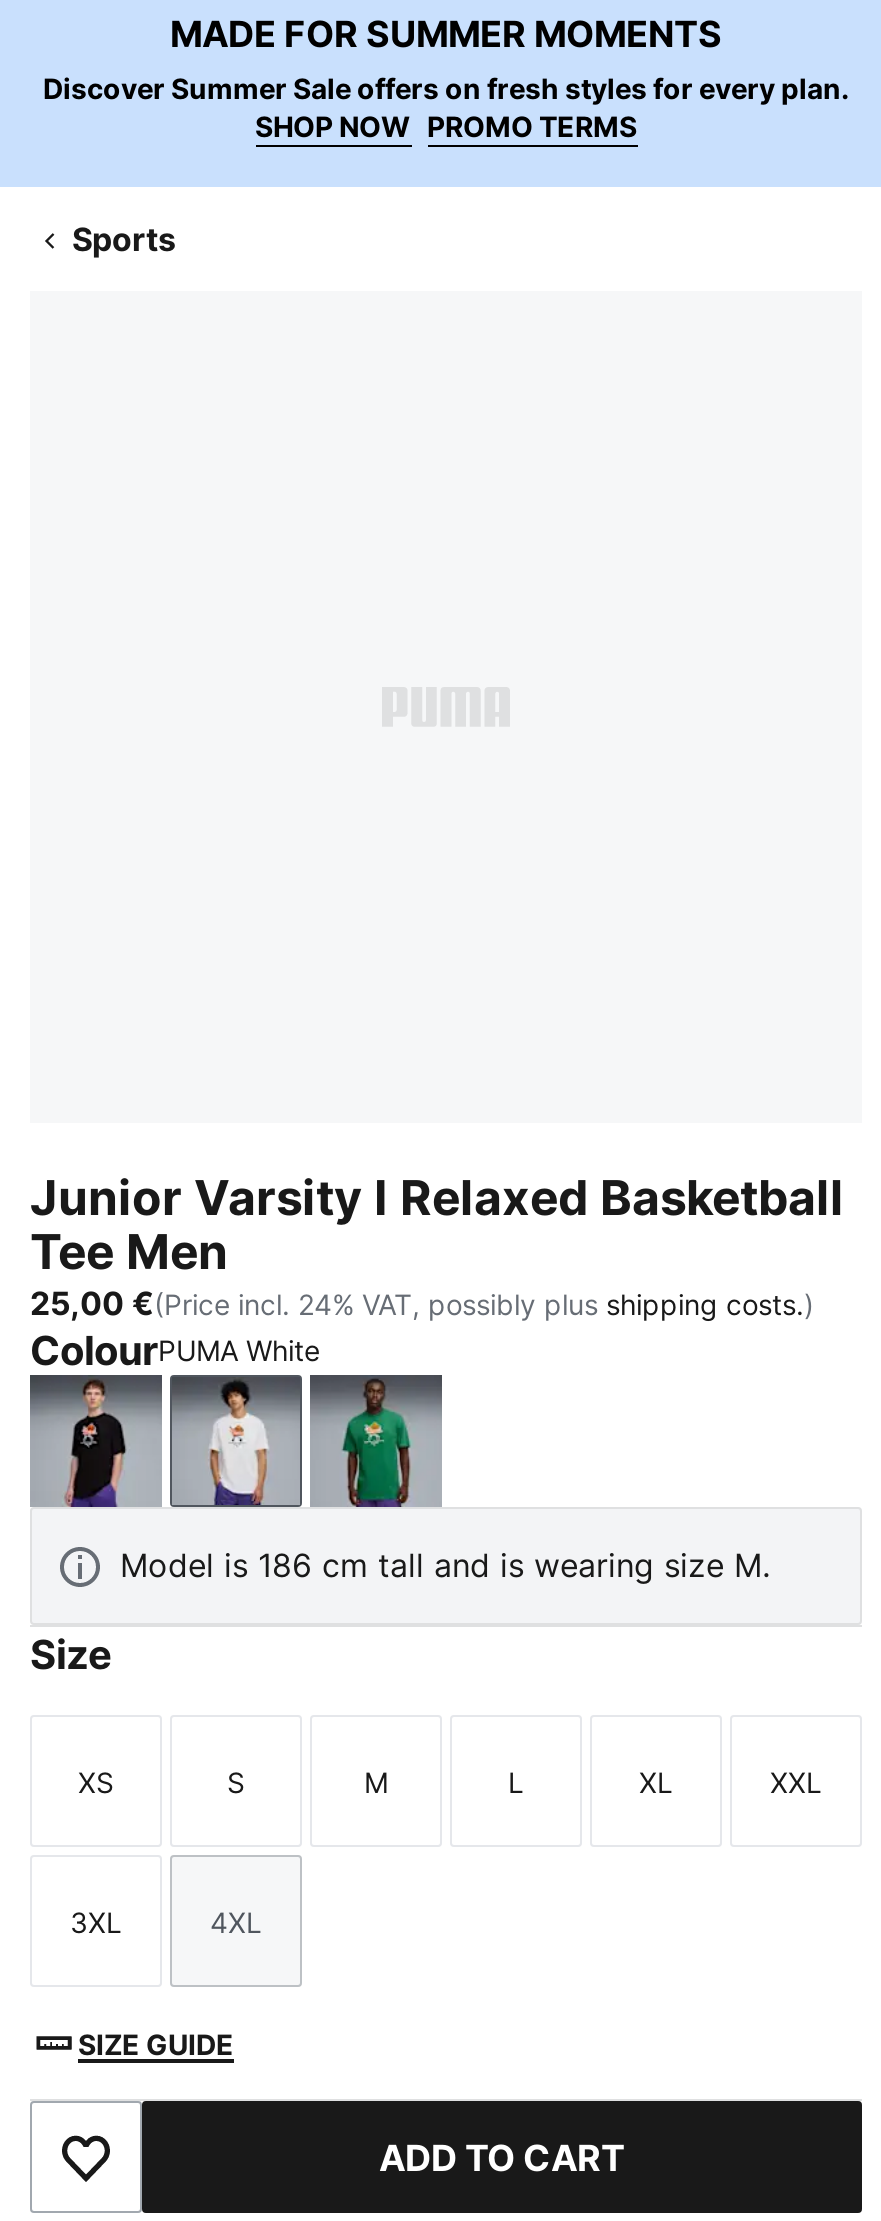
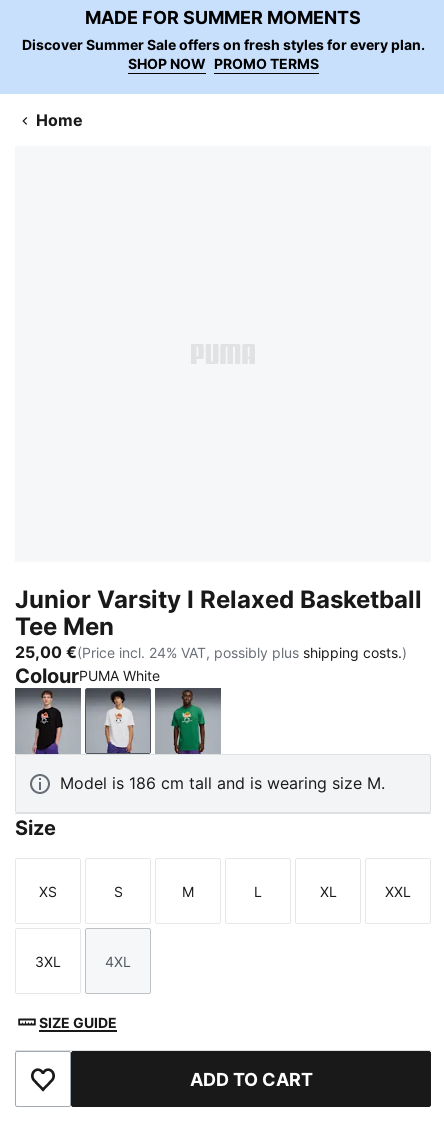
[72,219,176,259] Sports -> [36,110,83,130] Home

